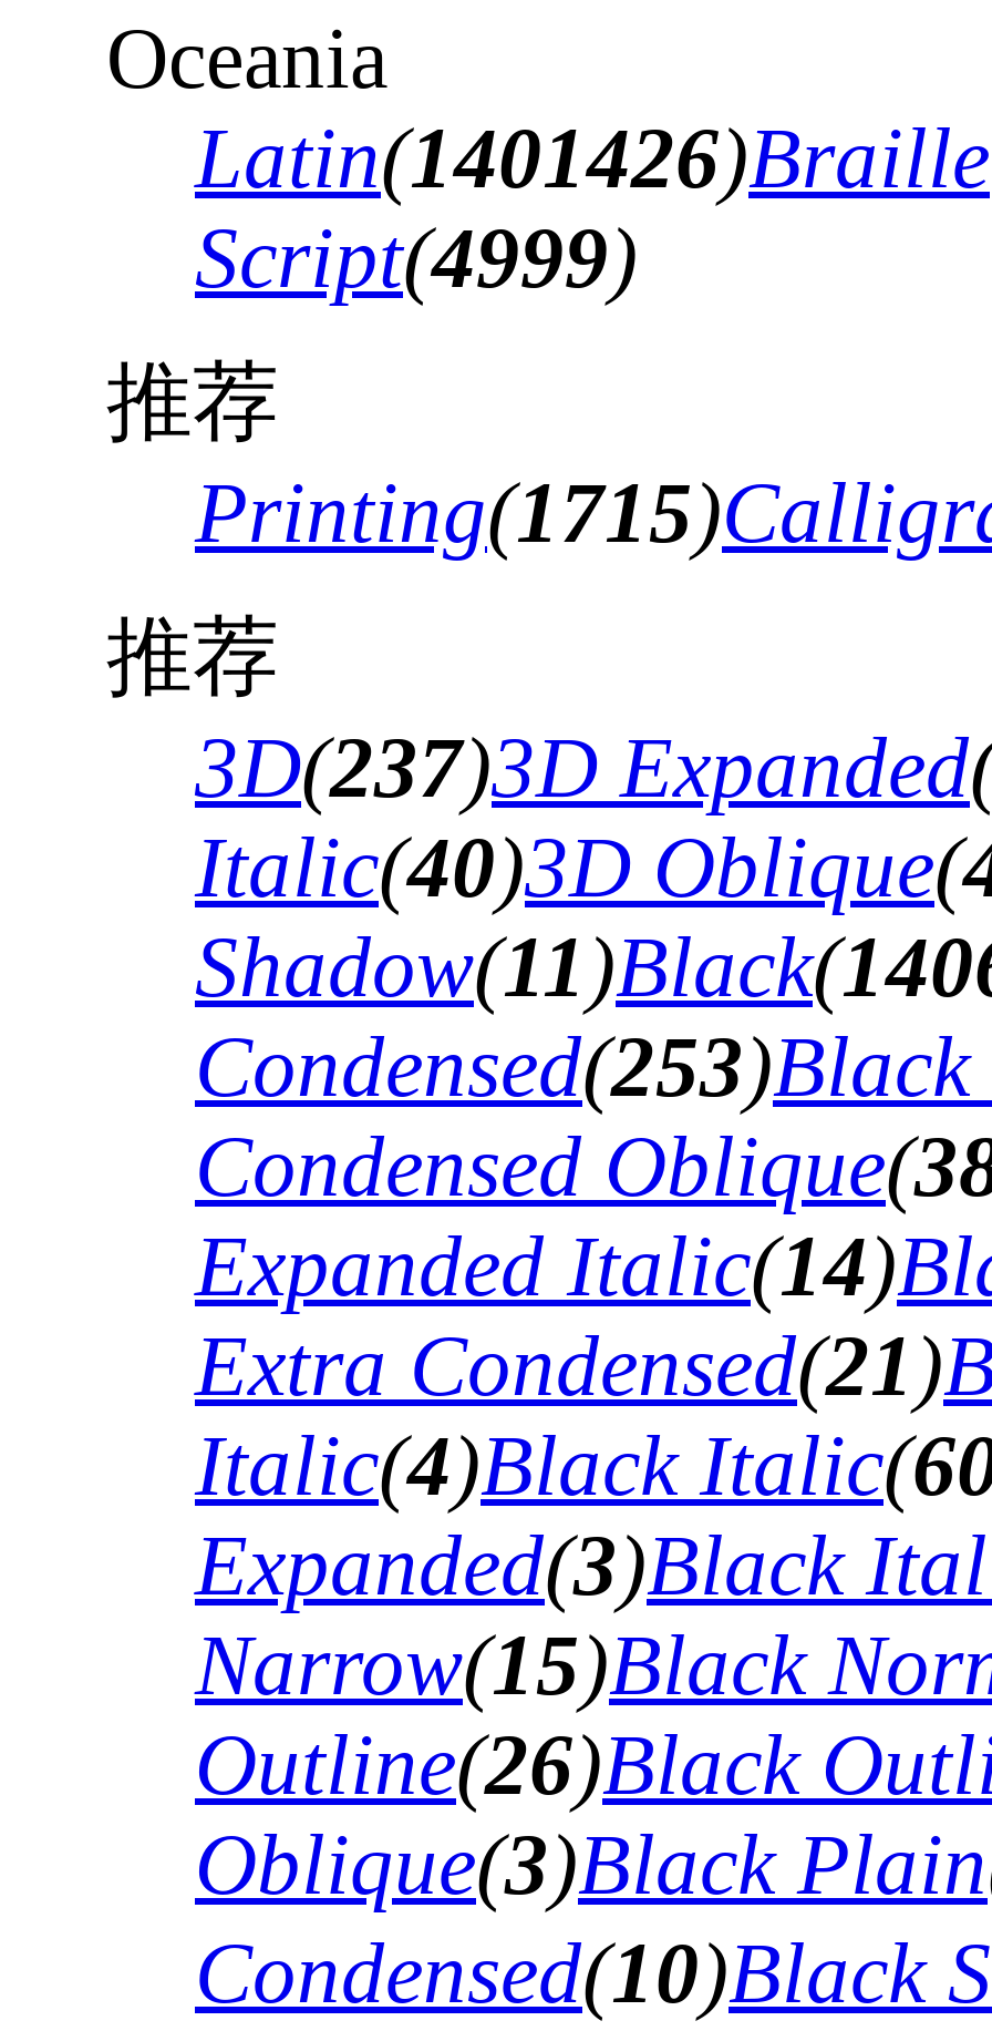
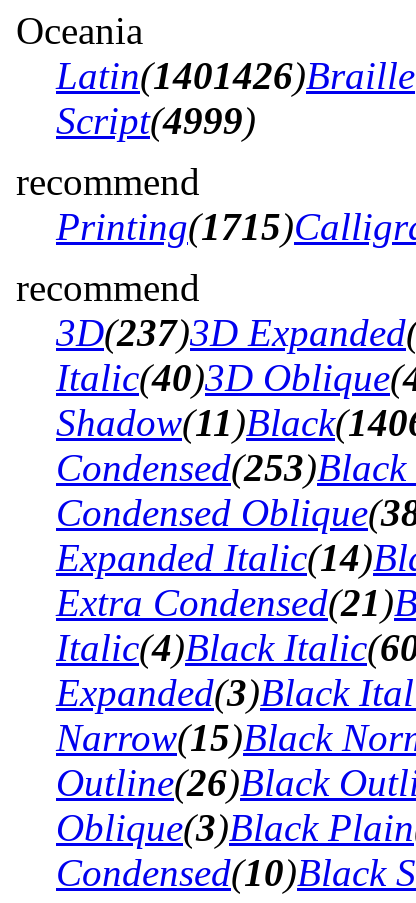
[106,353,279,449] 推荐 -> [16,160,200,203] recommend
[106,608,279,704] 推荐 -> [16,266,200,309] recommend

